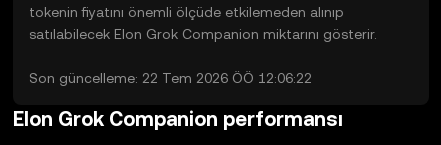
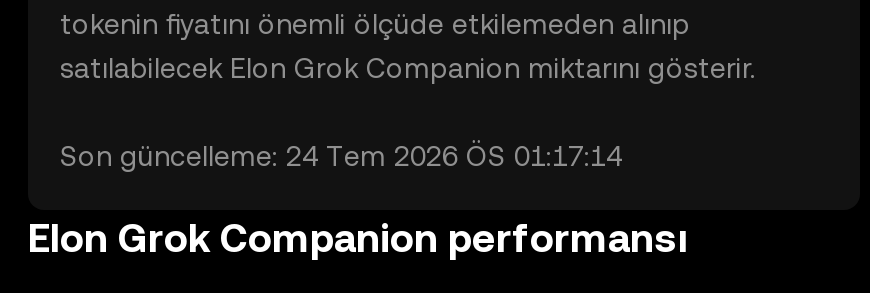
[29,70,312,86] Son güncelleme: 22 Tem 2026 ÖÖ 12:06:22 -> [60,140,622,172] Son güncelleme: 24 Tem 2026 ÖS 01:17:14

